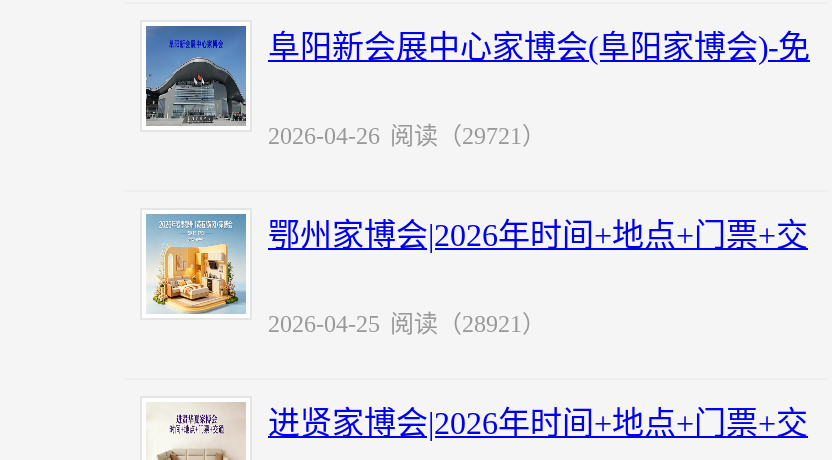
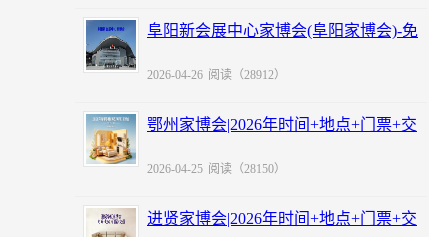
[268,122,546,150] 2026-04-26 阅读（29721） -> [147,68,286,82] 2026-04-26 阅读（28912）
[268,310,546,338] 2026-04-25 阅读（28921） -> [147,162,286,176] 2026-04-25 阅读（28150）

